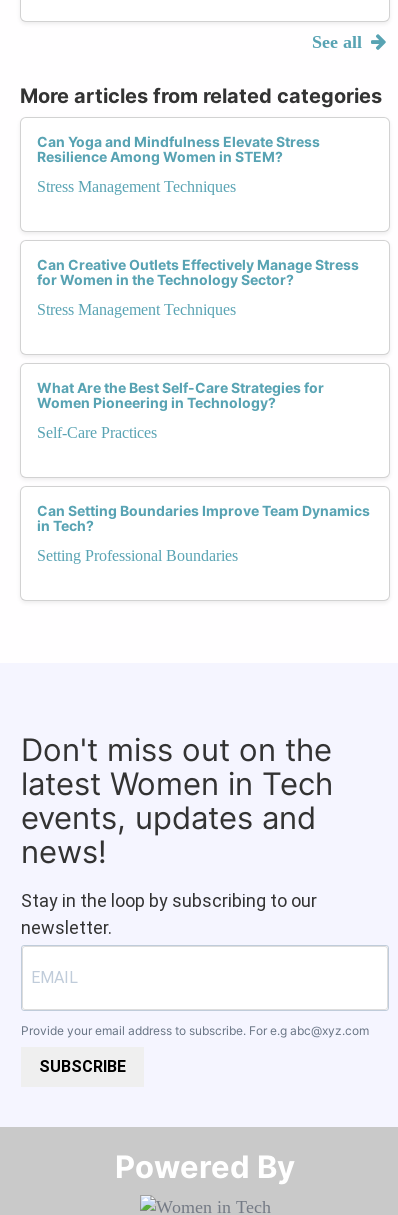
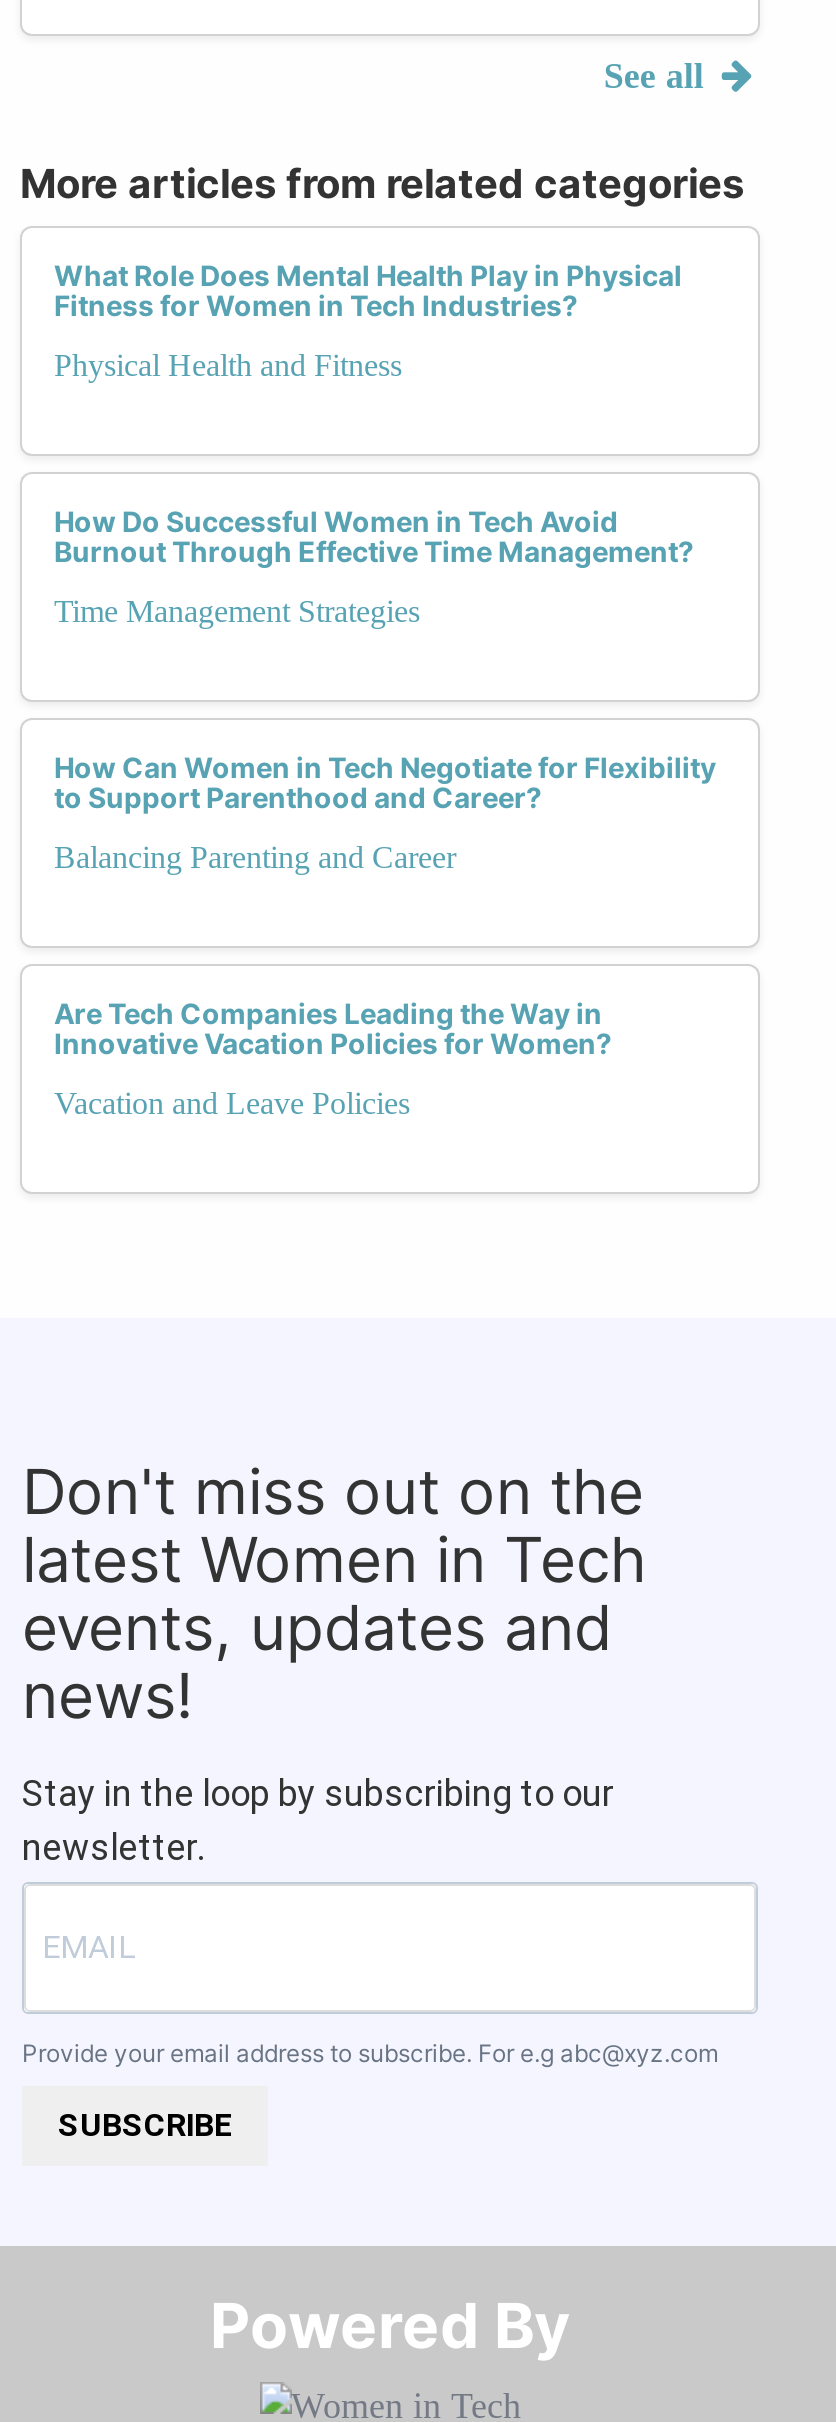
[37,133,320,165] Can Yoga and Mindfulness Elevate Stress | Resilience Among Women in STEM? -> [54,258,682,322] What Role Does Mental Health Play in Physical | Fitness for Women in Tech Industries?
[37,178,236,195] Stress Management Techniques -> [54,348,402,382] Physical Health and Fitness
[37,256,359,288] Can Creative Outlets Effectively Manage Stress | for Women in the Technology Sector? -> [54,504,694,568] How Do Successful Women in Tech Avoid | Burnout Through Effective Time Management?
[37,301,236,318] Stress Management Techniques -> [54,594,420,628] Time Management Strategies
[37,379,324,411] What Are the Best Self-Care Strategies for | Women Pioneering in Technology? -> [54,750,716,814] How Can Women in Tech Negotiate for Flexibility | to Support Parenthood and Career?
[37,424,157,441] Self-Care Practices -> [54,840,456,874] Balancing Parenting and Career
[37,502,370,534] Can Setting Boundaries Improve Team Dynamics | in Tech? -> [54,996,612,1060] Are Tech Companies Leading the Way in | Innovative Vacation Policies for Women?
[37,547,238,564] Setting Professional Boundaries -> [54,1086,410,1120] Vacation and Leave Policies

